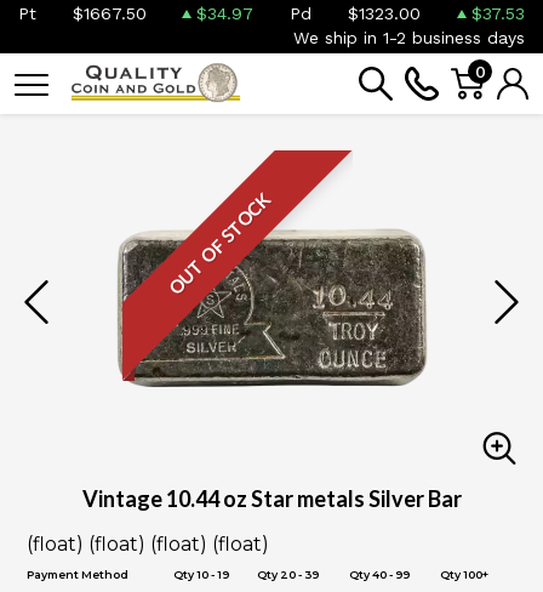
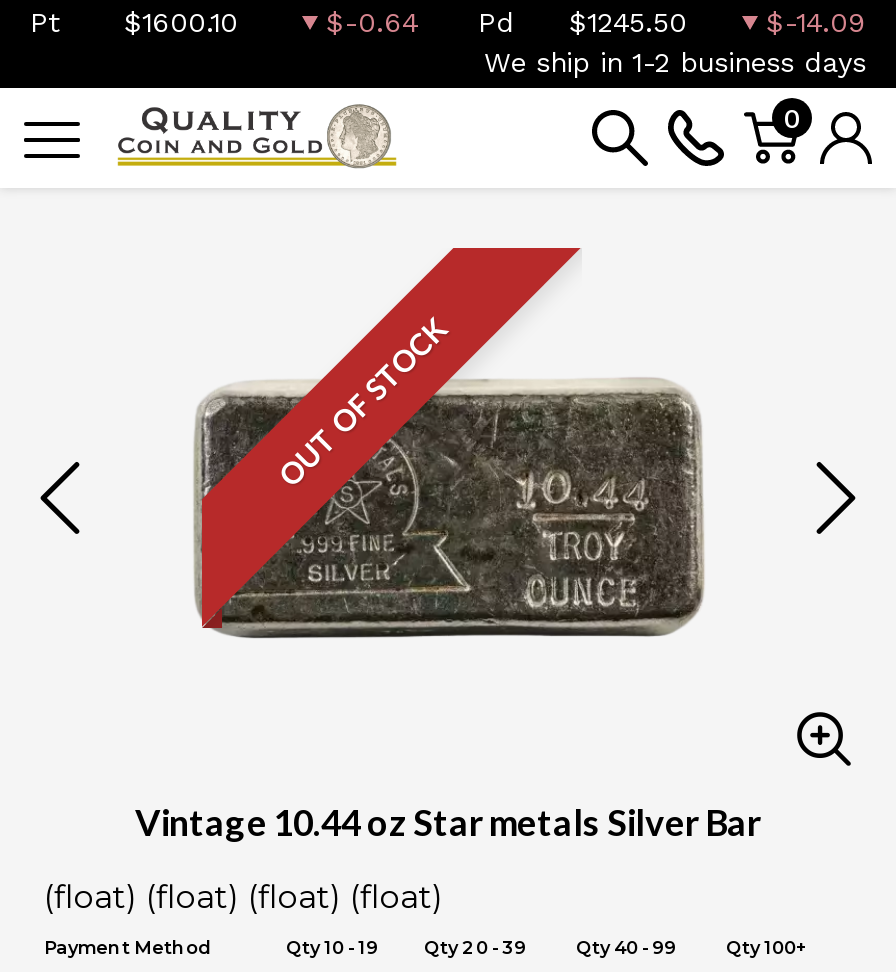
[18,4,146,23] Pt $1667.50 -> [30,6,238,38] Pt $1600.10
[196,4,253,23] $34.97 -> [326,6,418,38] $-0.64
[348,4,421,23] $1323.00 -> [569,6,687,38] $1245.50
[471,4,525,23] $37.53 -> [766,6,866,38] $-14.09

